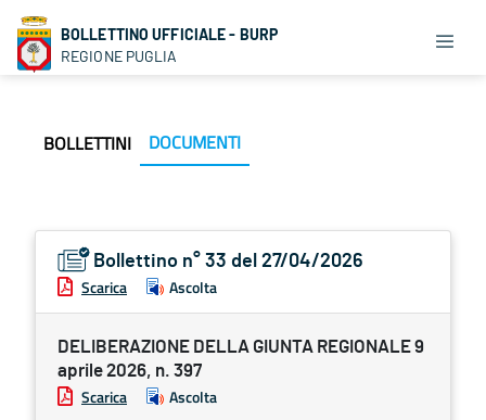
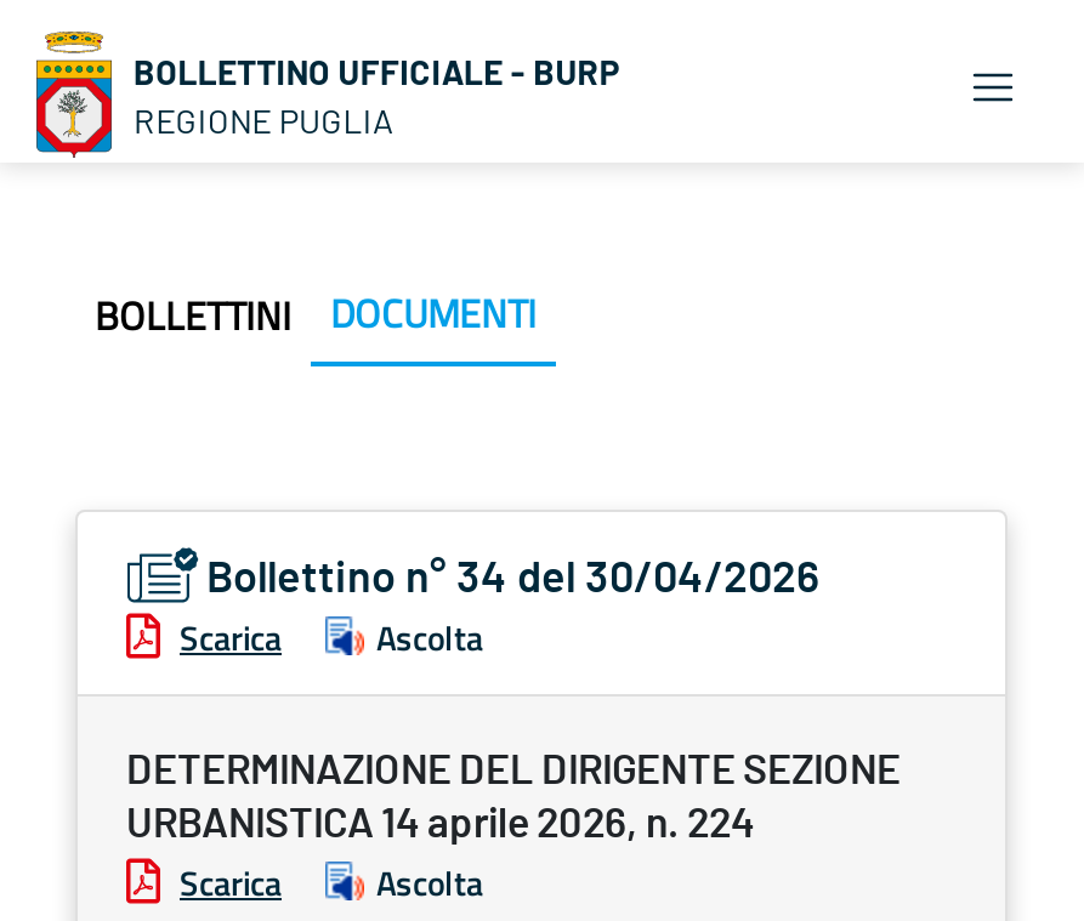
[93,252,363,271] Bollettino n° 33 del 27/04/2026 -> [206,558,821,602] Bollettino n° 34 del 30/04/2026
[57,338,424,380] DELIBERAZIONE DELLA GIUNTA REGIONALE 9 | aprile 2026, n. 397 -> [126,750,901,845] DETERMINAZIONE DEL DIRIGENTE SEZIONE | URBANISTICA 14 aprile 2026, n. 224

